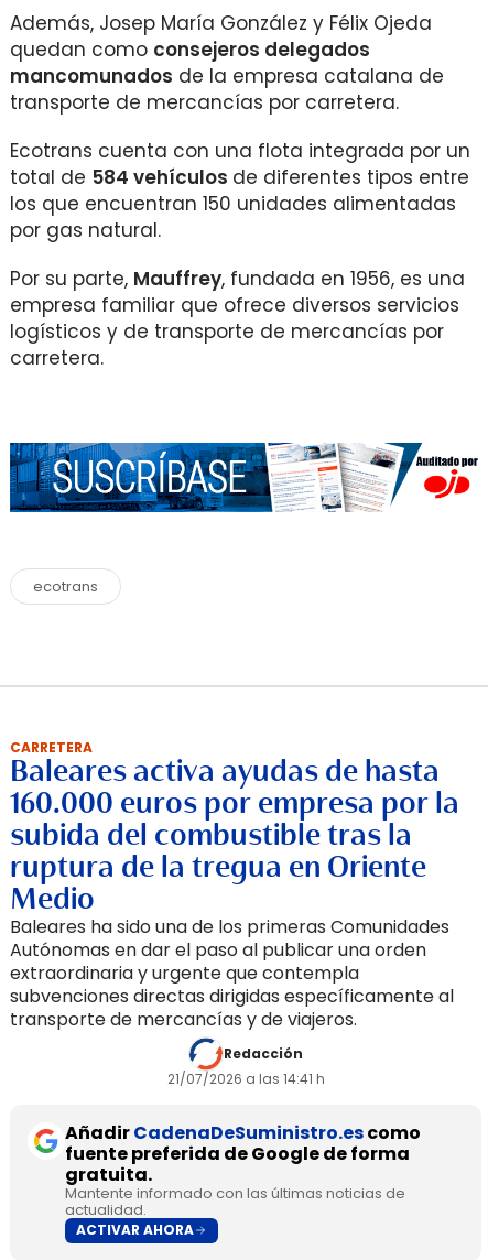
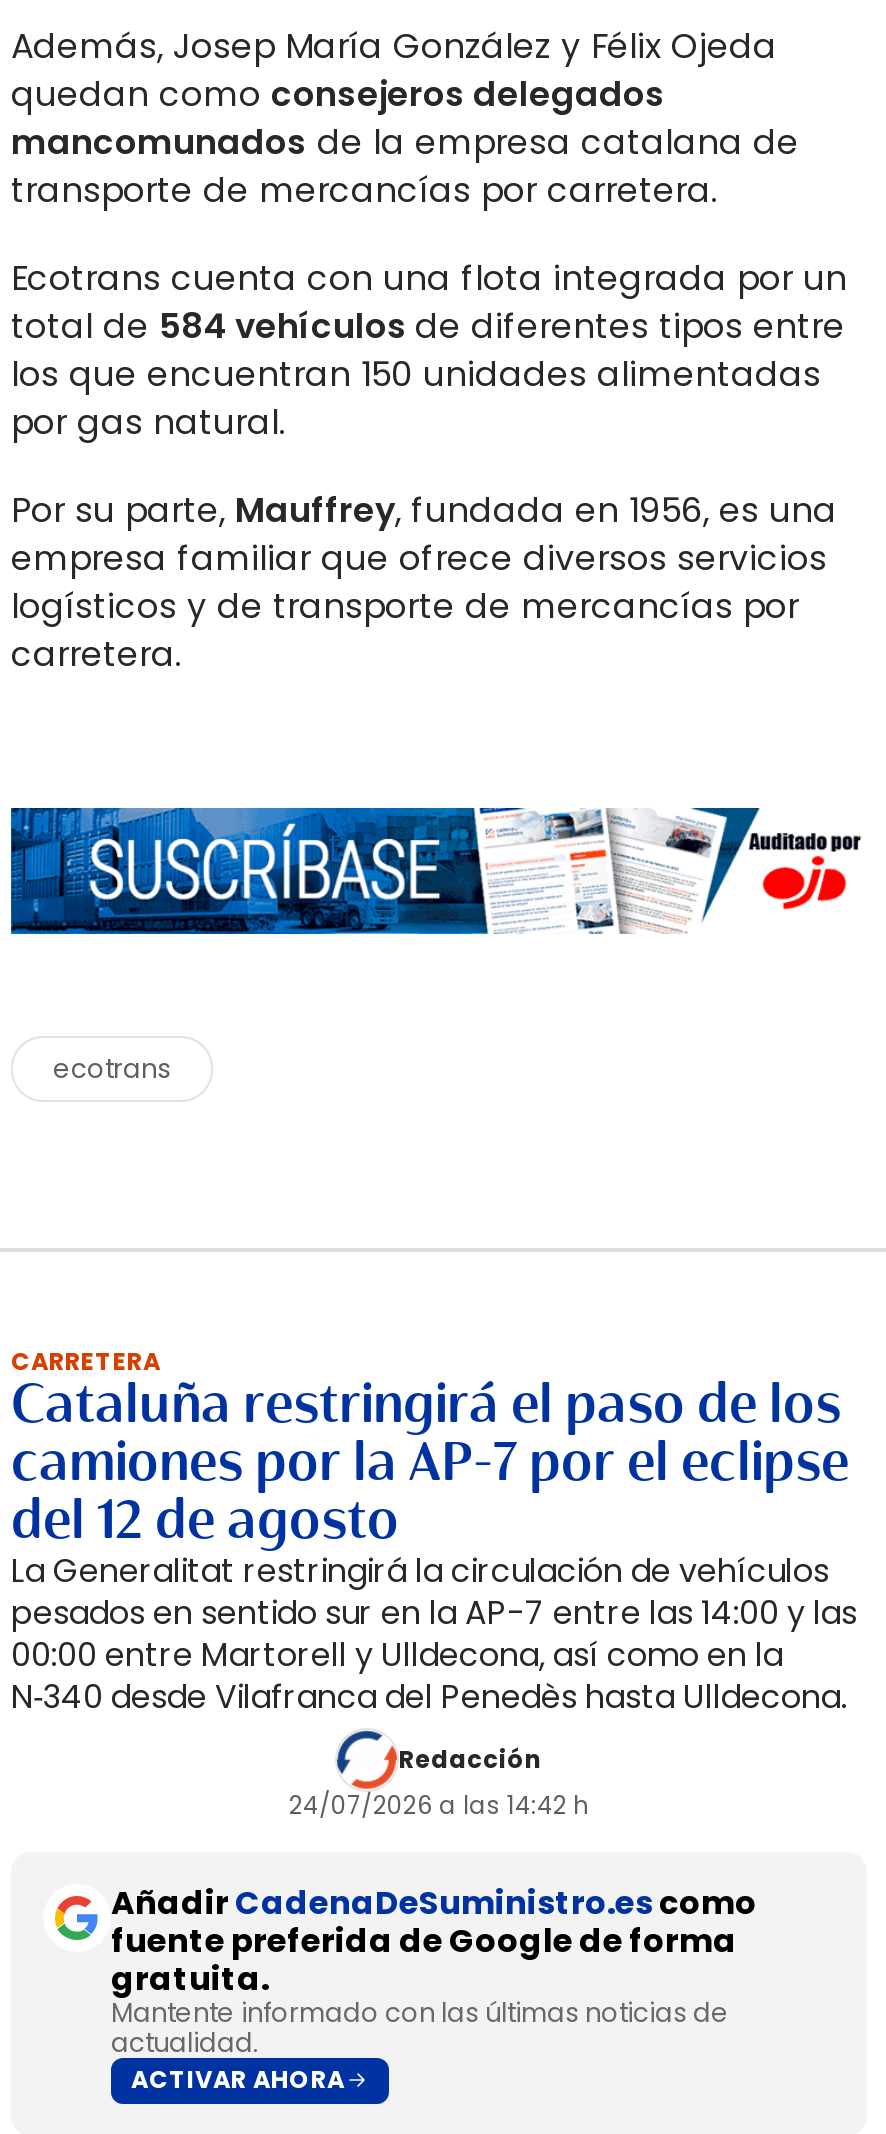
[10,752,459,1032] Baleares activa ayudas de hasta | 160.000 euros por empresa por la | subida del combustible tras la | ruptura de la tregua en Oriente | Medio | Baleares ha sido una de los primeras Comunidades | Autónomas en dar el paso al publicar una orden | extraordinaria y urgente que contempla | subvenciones directas dirigidas específicamente al | transporte de mercancías y de viajeros. -> [11,1370,857,1720] Cataluña restringirá el paso de los | camiones por la AP-7 por el eclipse | del 12 de agosto | La Generalitat restringirá la circulación de vehículos | pesados en sentido sur en la AP-7 entre las 14:00 y las | 00:00 entre Martorell y Ulldecona, así como en la | N‑340 desde Vilafranca del Penedès hasta Ulldecona.
[167,1069,324,1088] 21/07/2026 a las 14:41 h -> [289,1788,589,1822] 24/07/2026 a las 14:42 h

